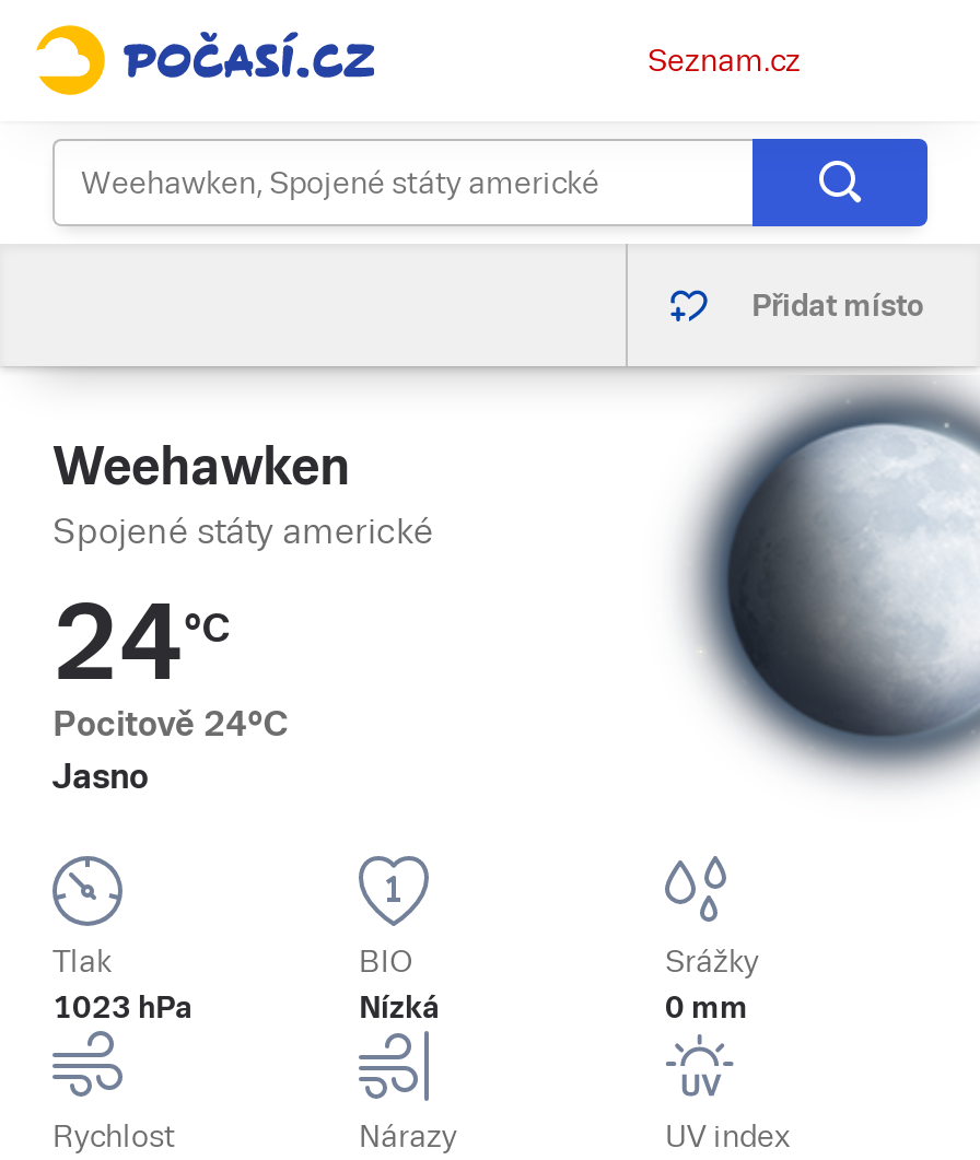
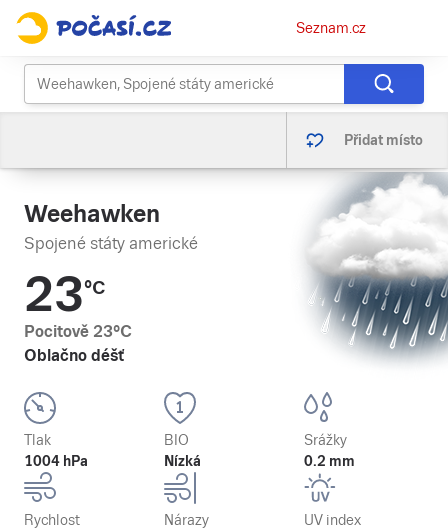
[689,382,973,762] [image] -> [315,175,445,349] [image]
[52,583,289,797] 24°C | Pocitově 24°C | Jasno -> [24,267,132,365] 23°C | Pocitově 23°C | Oblačno déšť
[52,989,192,1024] 1023 hPa -> [24,453,88,469] 1004 hPa
[665,989,748,1024] 0 mm -> [304,453,355,469] 0.2 mm

